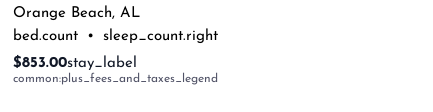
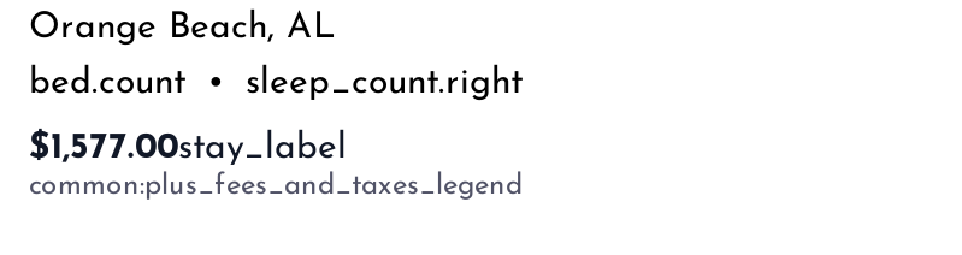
[13,56,137,71] $853.00stay_label -> [29,131,347,167] $1,577.00stay_label

